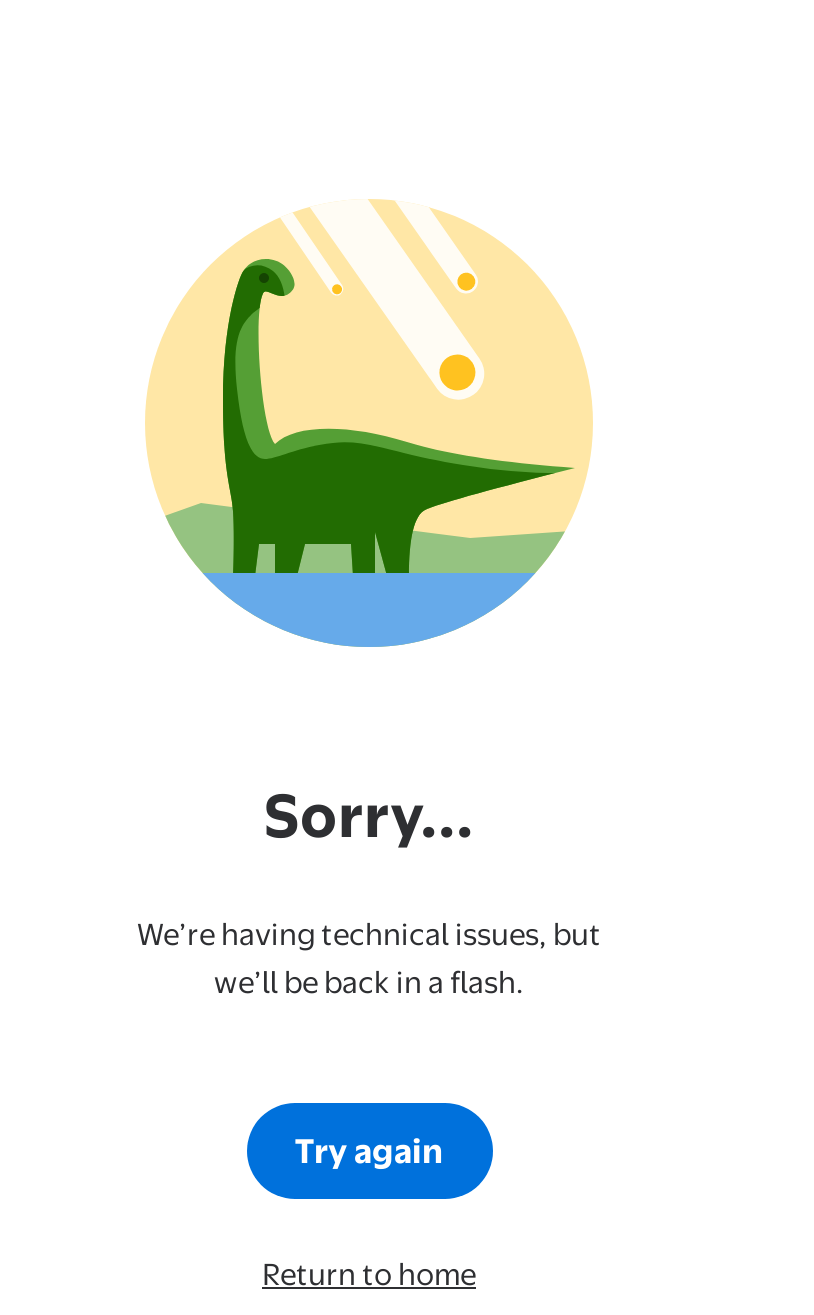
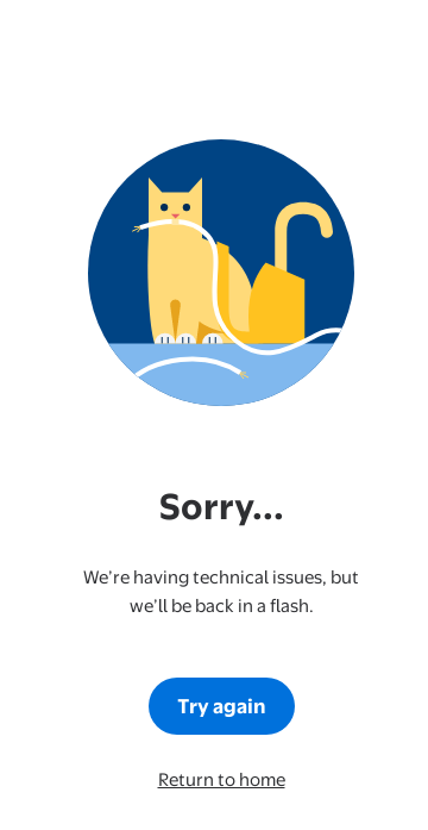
[145,199,593,601] [image] -> [87,138,355,380] [image]

